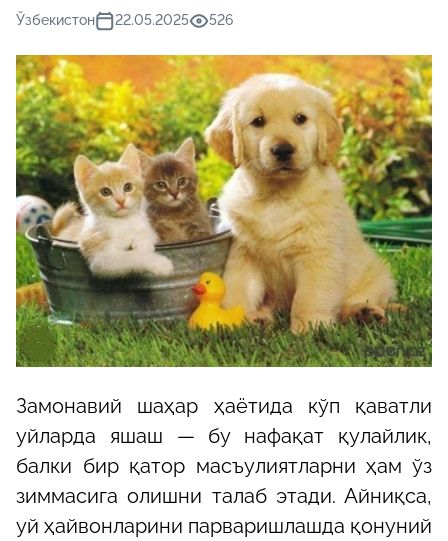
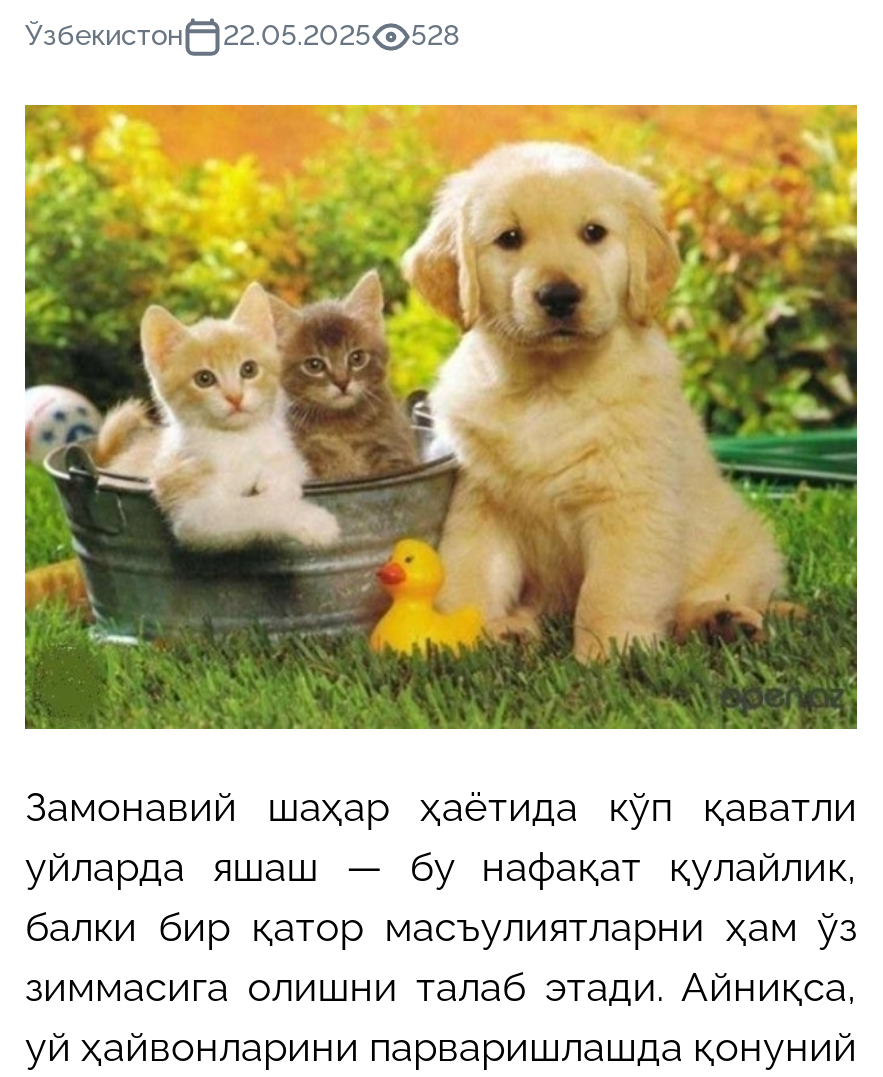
[16,12,233,28] Ўзбекистон 22.05.2025 526 -> [25,19,459,51] Ўзбекистон 22.05.2025 528

